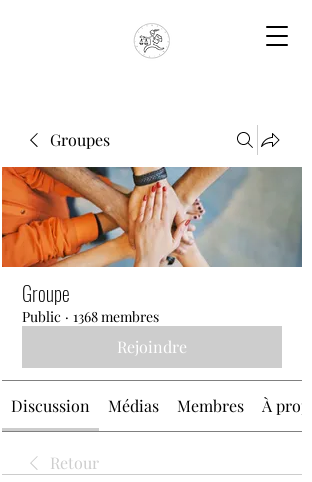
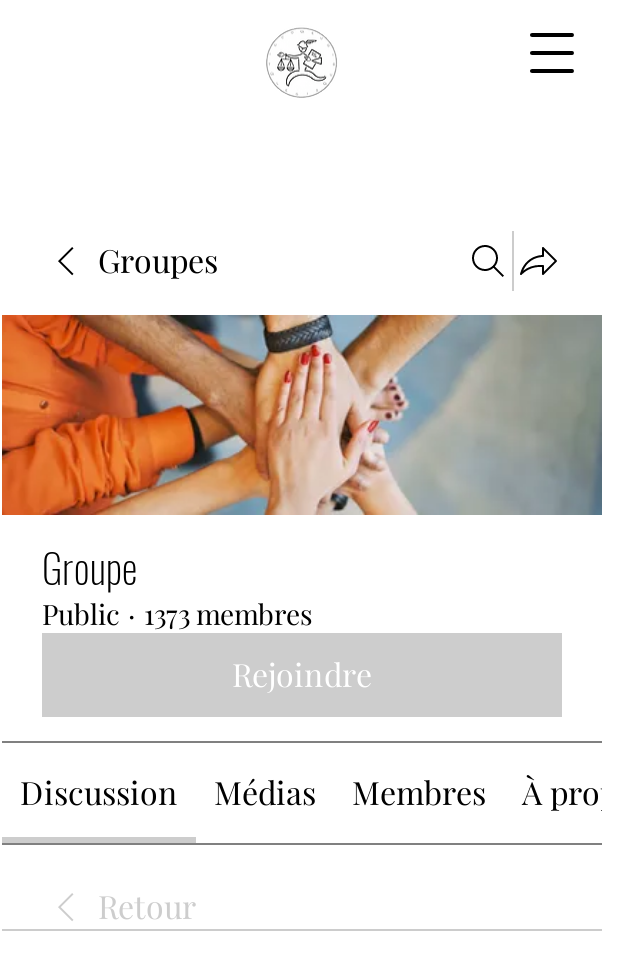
[22,307,159,326] Public · 1368 membres -> [42,595,312,633] Public · 1373 membres

